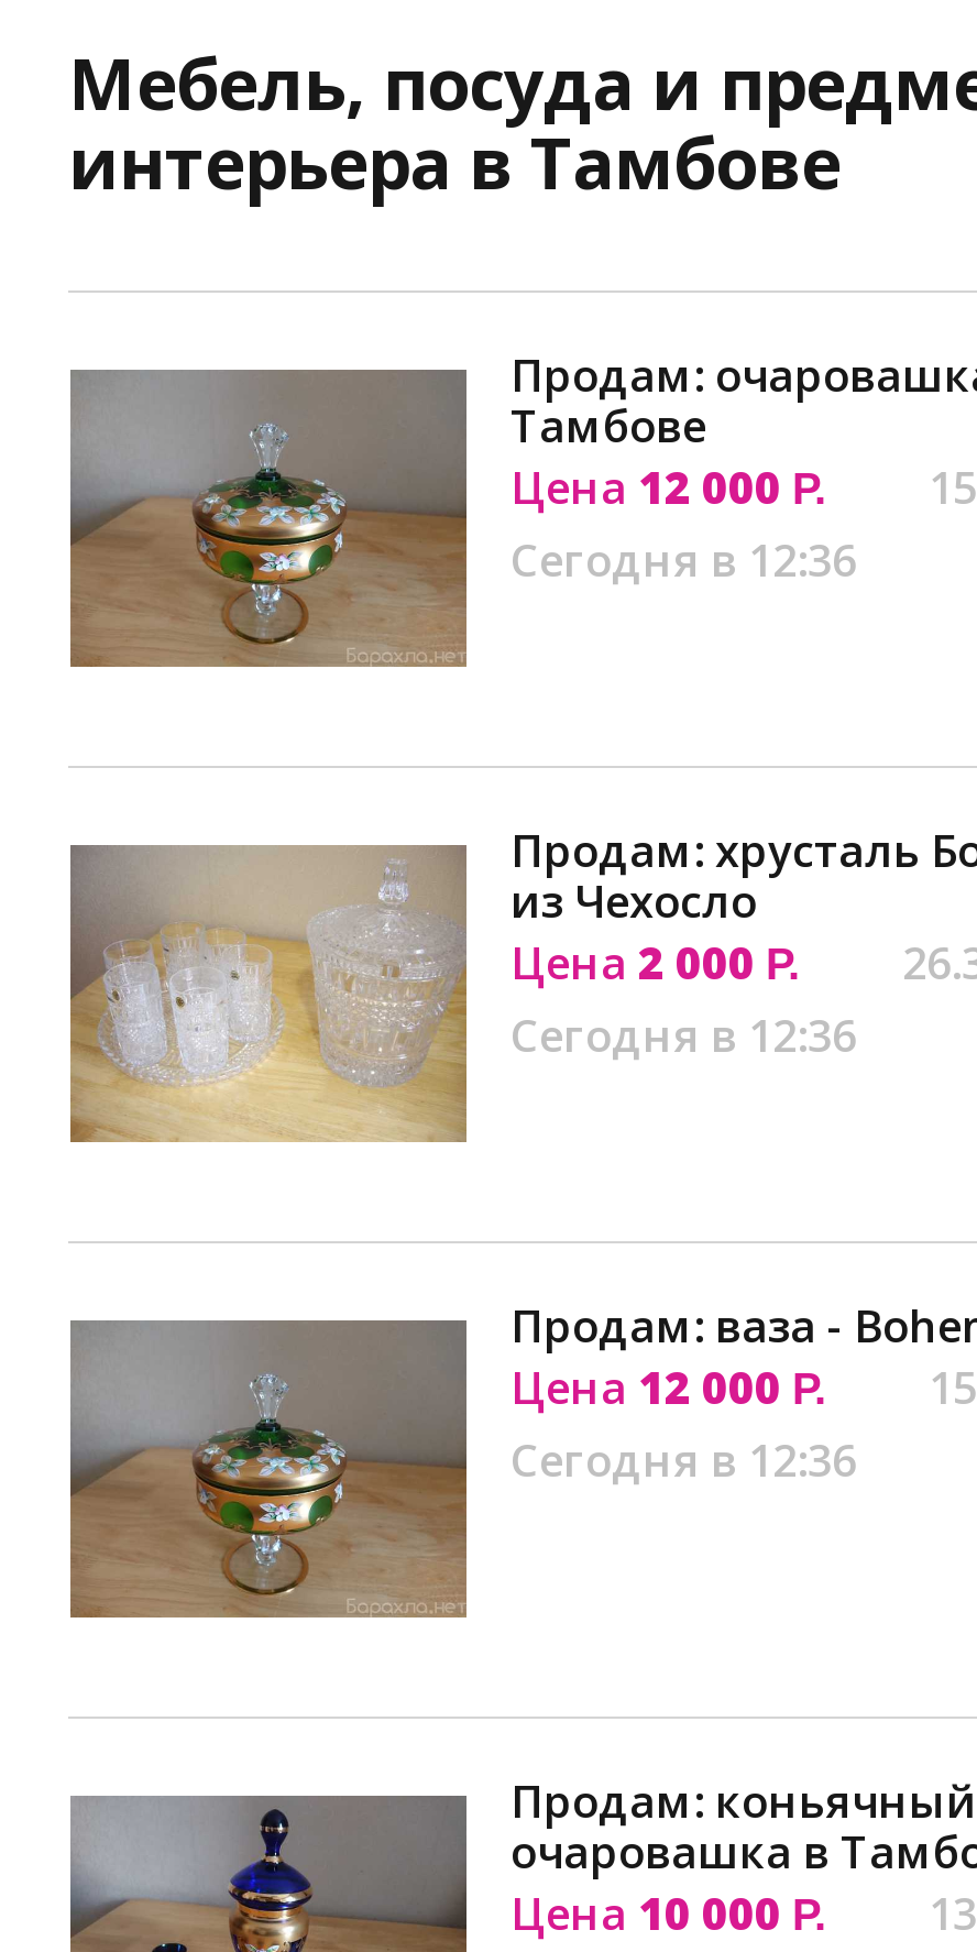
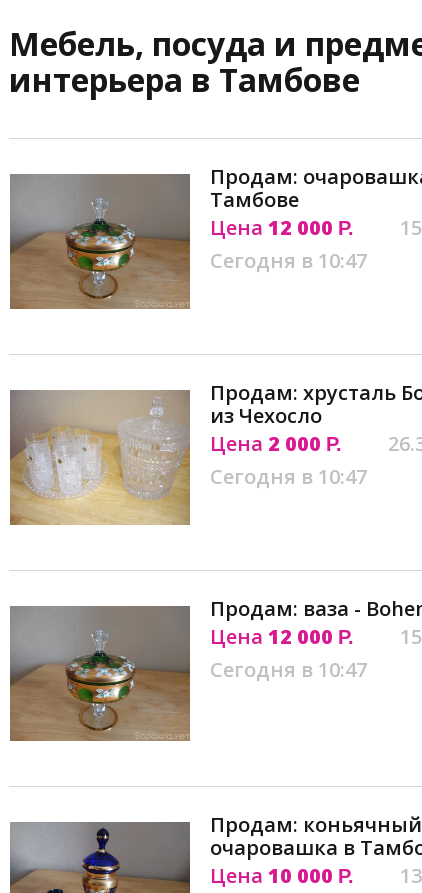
[511,529,856,589] Сегодня в 12:36 -> [210,247,367,274] Сегодня в 10:47
[511,1005,856,1064] Сегодня в 12:36 -> [210,463,367,490] Сегодня в 10:47
[511,1430,856,1489] Сегодня в 12:36 -> [210,656,367,683] Сегодня в 10:47

